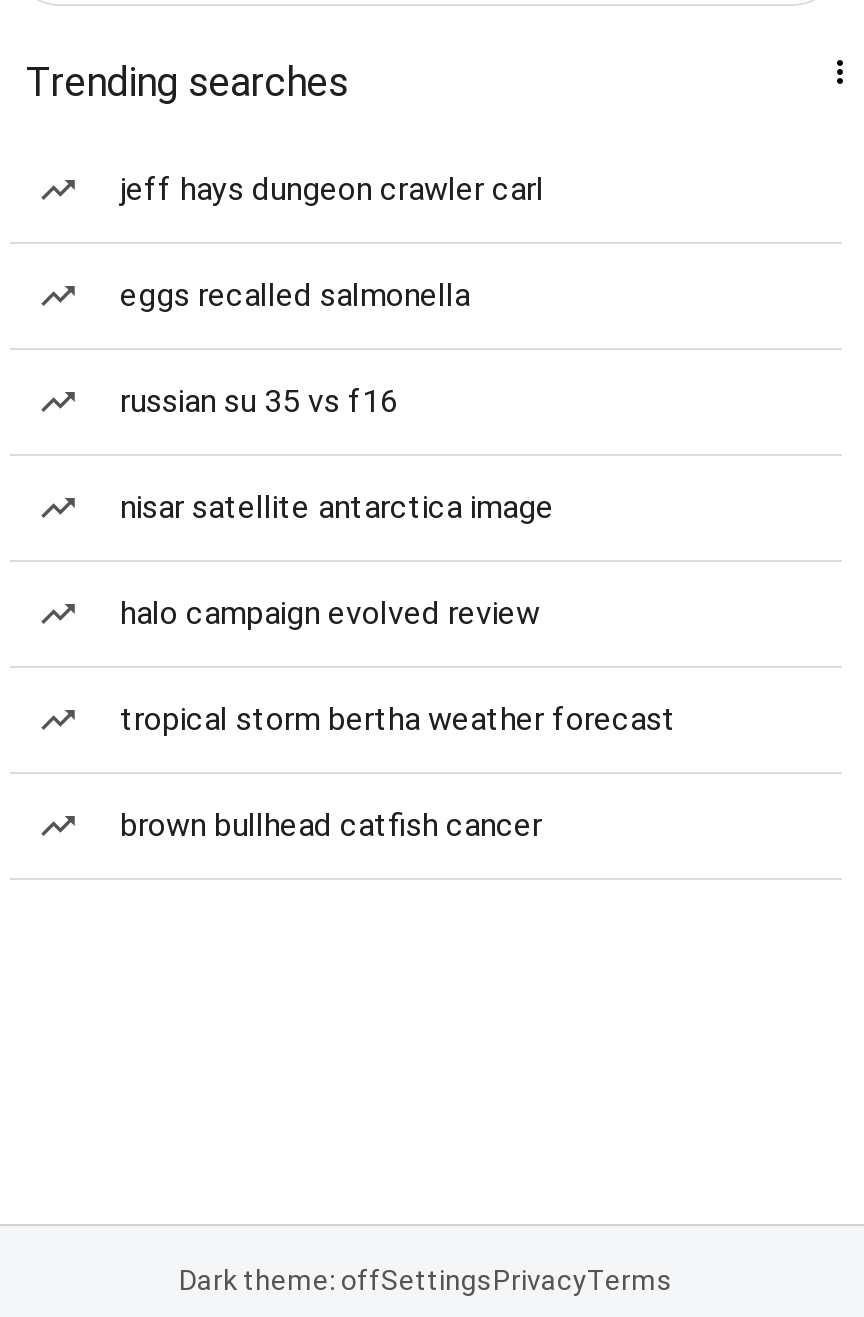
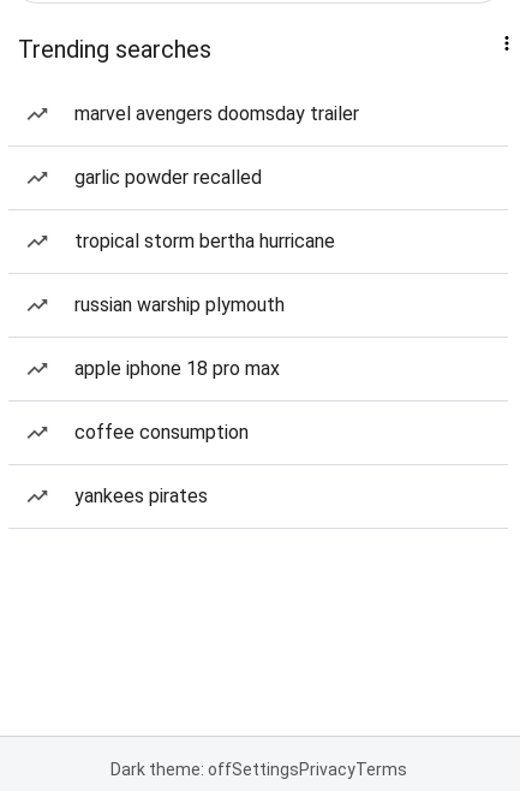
[120,170,544,208] jeff hays dungeon crawler carl -> [74,102,359,125] marvel avengers doomsday trailer
[120,276,470,314] eggs recalled salmonella -> [74,166,262,189] garlic powder recalled
[120,382,398,420] russian su 35 vs f16 -> [74,230,335,252] tropical storm bertha hurricane
[120,488,554,526] nisar satellite antarctica image -> [74,293,285,316] russian warship plymouth
[120,594,540,632] halo campaign evolved review -> [74,357,280,380] apple iphone 18 pro max
[120,700,676,738] tropical storm bertha weather forecast -> [74,421,249,444] coffee consumption
[120,806,542,844] brown bullhead catfish cancer -> [74,484,208,507] yankees pirates

